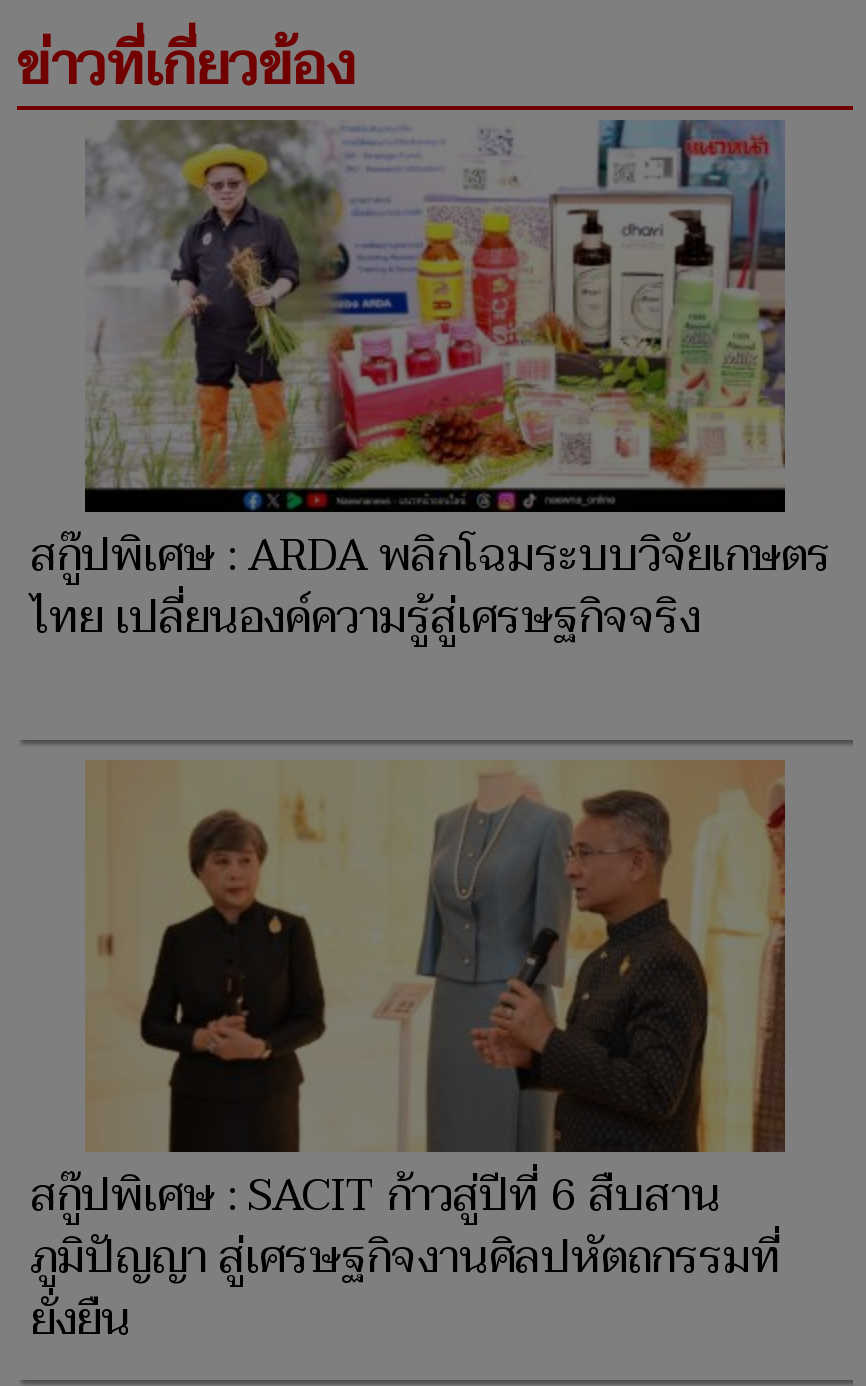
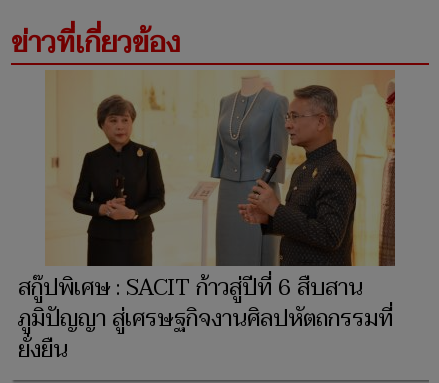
[31,118,831,657] [image] | สกู๊ปพิเศษ : ARDA พลิกโฉมระบบวิจัยเกษตร | ไทย เปลี่ยนองค์ความรู้สู่เศรษฐกิจจริง -> none

